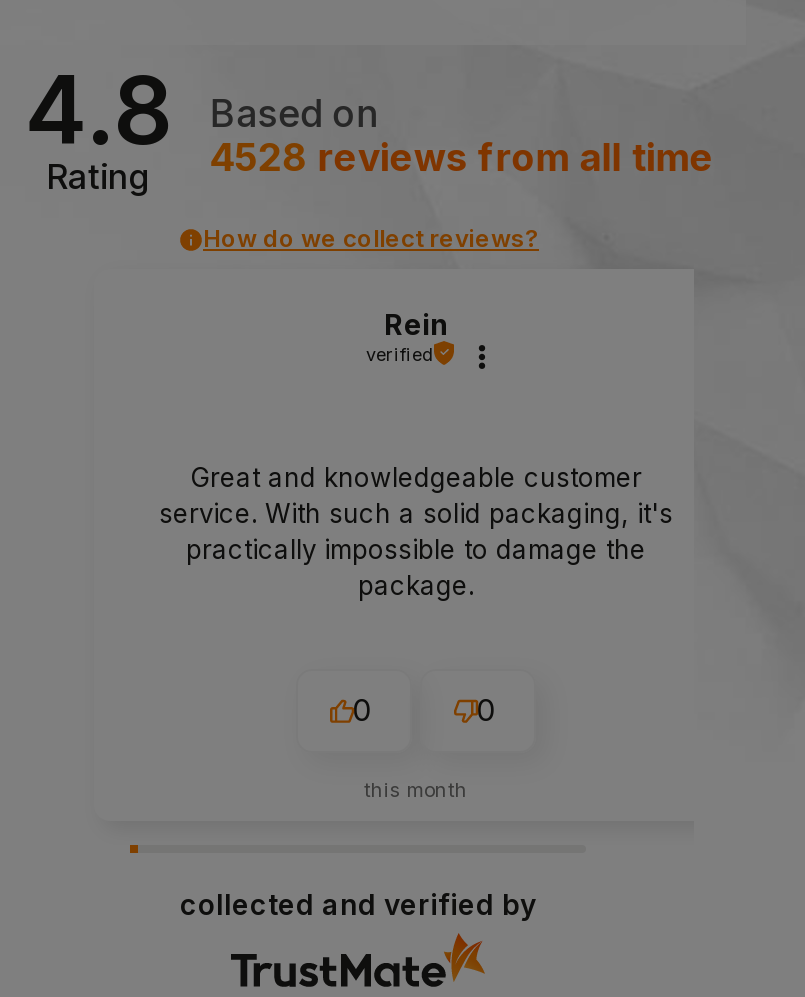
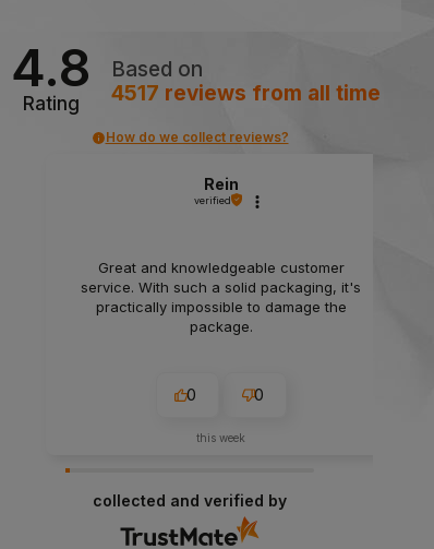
[210,135,714,181] 4528 reviews from all time -> [112,81,381,106] 4517 reviews from all time
[364,776,468,800] this month -> [197,431,246,444] this week

